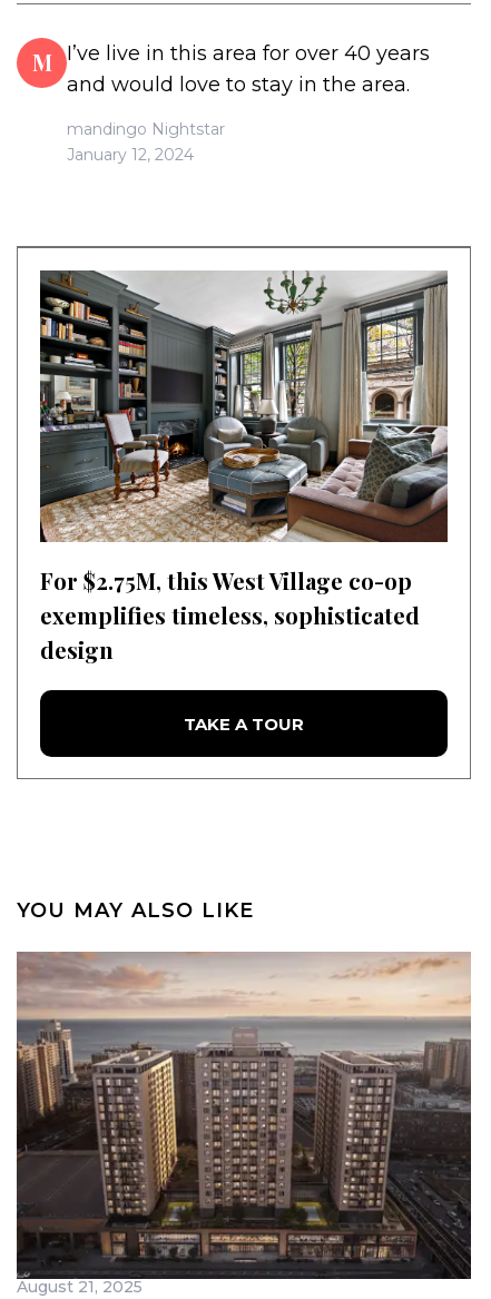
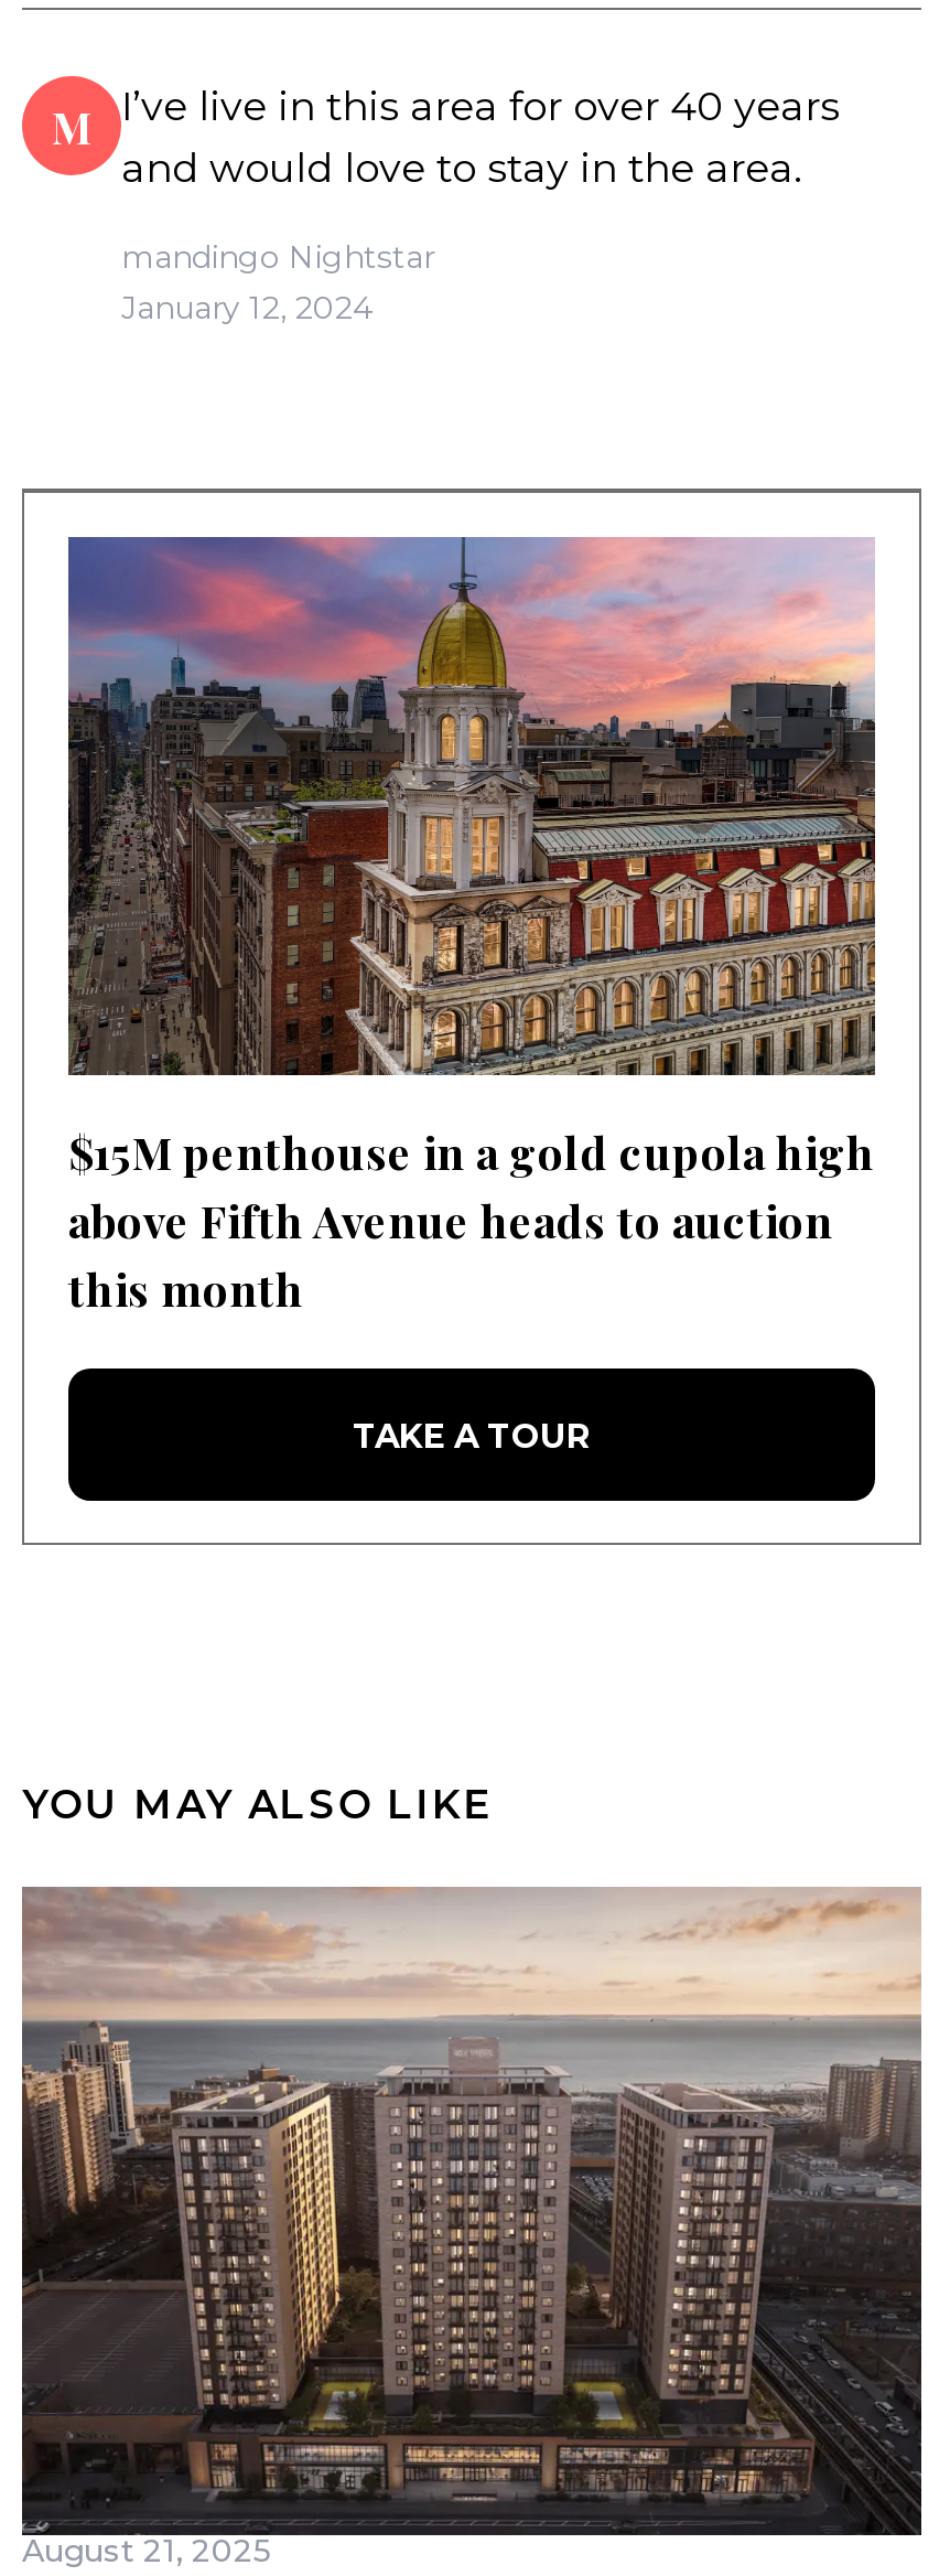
[39,269,449,664] [image] | For $2.75M, this West Village co-op | exemplifies timeless, sophisticated | design -> [66,536,875,1318] [image] | $15M penthouse in a gold cupola high | above Fifth Avenue heads to auction | this month

